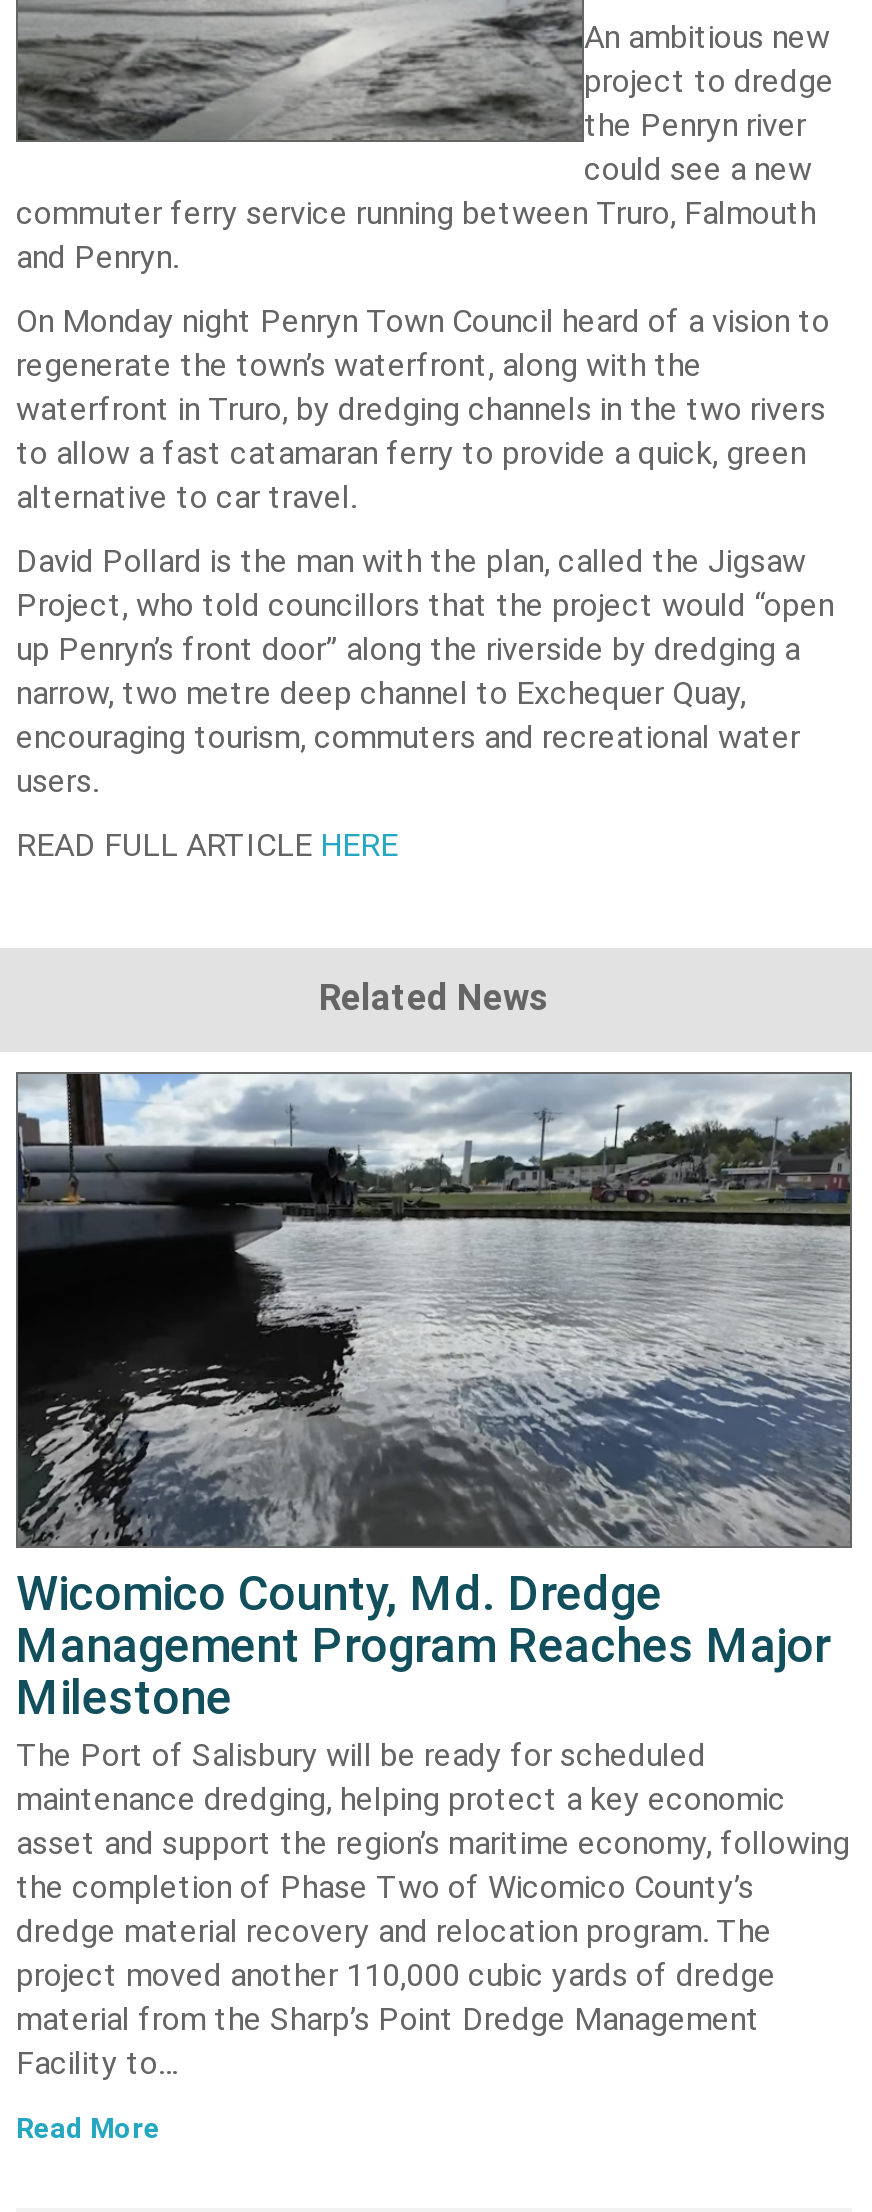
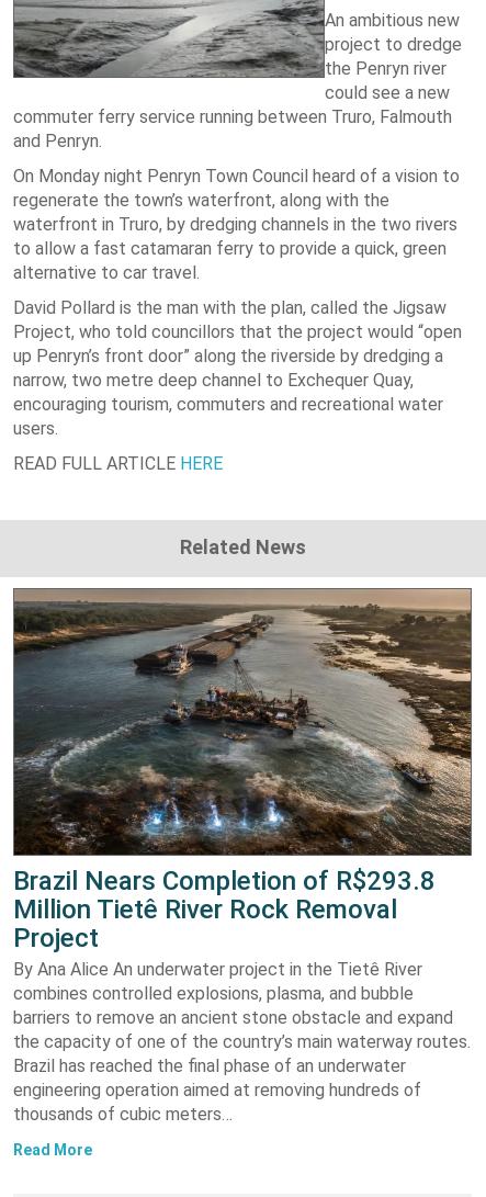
[16,1072,852,2081] [image] | Wicomico County, Md. Dredge | Management Program Reaches Major | Milestone | The Port of Salisbury will be ready for scheduled | maintenance dredging, helping protect a key economic | asset and support the region’s maritime economy, following | the completion of Phase Two of Wicomico County’s | dredge material recovery and relocation program. The | project moved another 110,000 cubic yards of dredge | material from the Sharp’s Point Dredge Management | Facility to… -> [13,588,473,1125] [image] | Brazil Nears Completion of R$293.8 | Million Tietê River Rock Removal | Project | By Ana Alice An underwater project in the Tietê River | combines controlled explosions, plasma, and bubble | barriers to remove an ancient stone obstacle and expand | the capacity of one of the country’s main waterway routes. | Brazil has reached the final phase of an underwater | engineering operation aimed at removing hundreds of | thousands of cubic meters…

